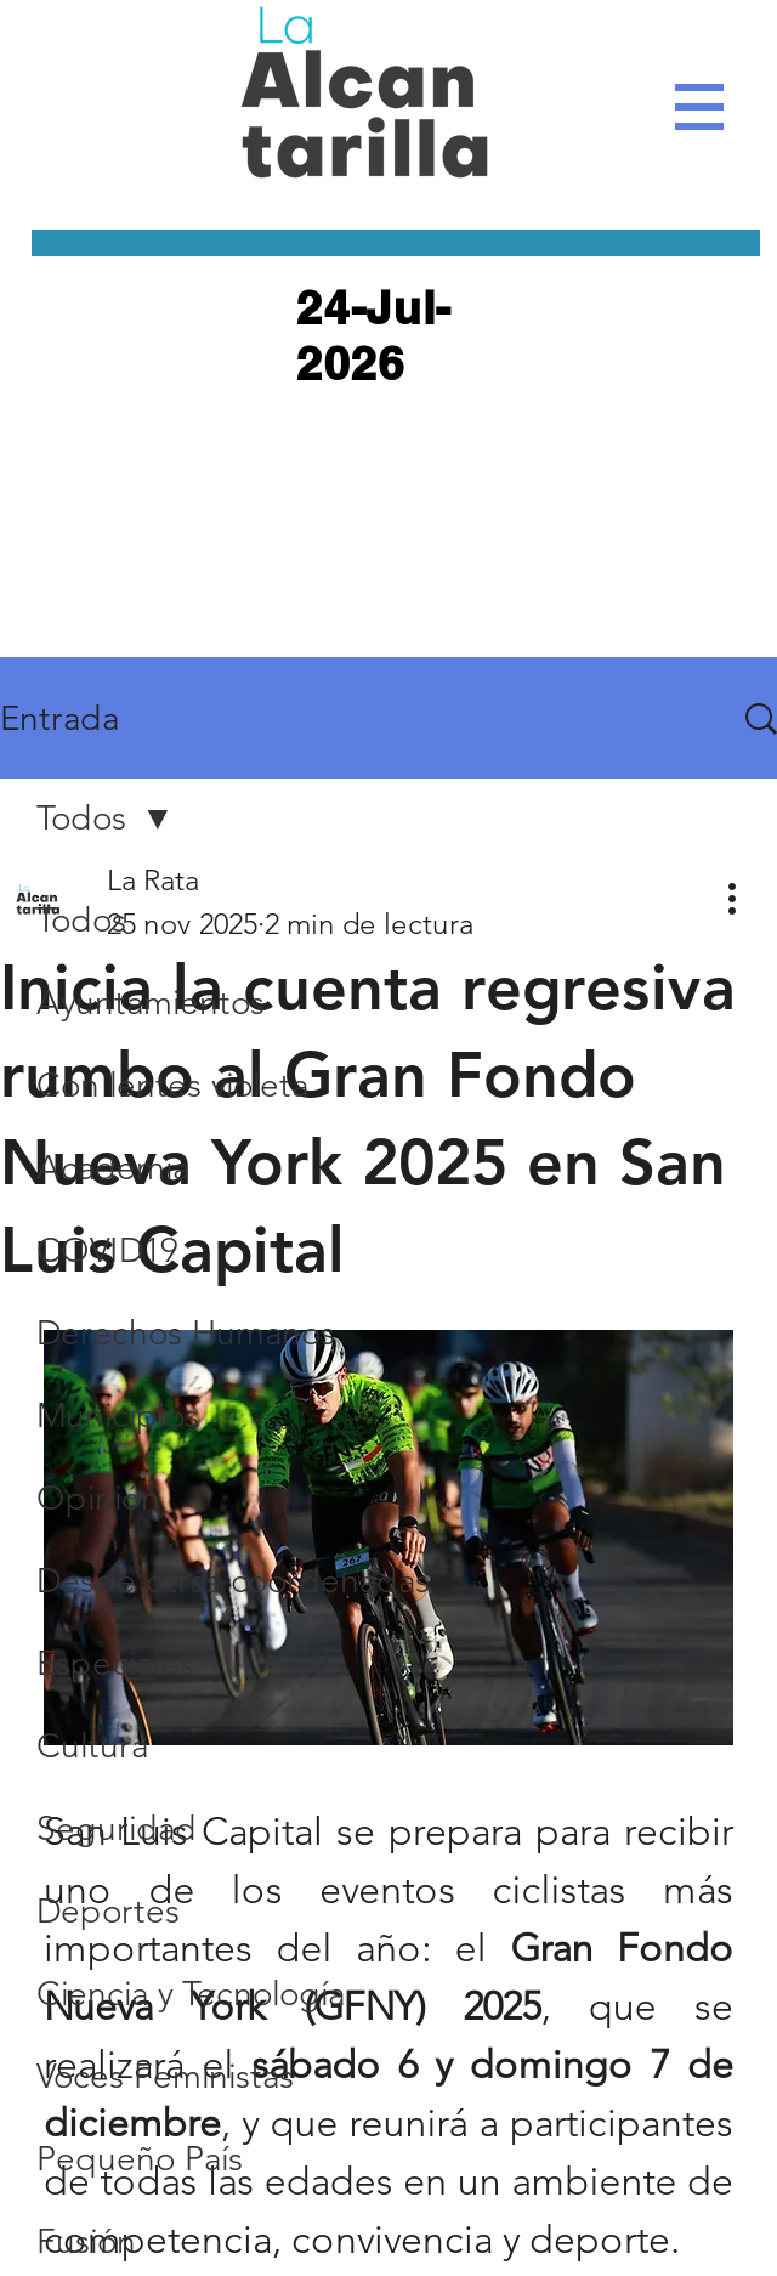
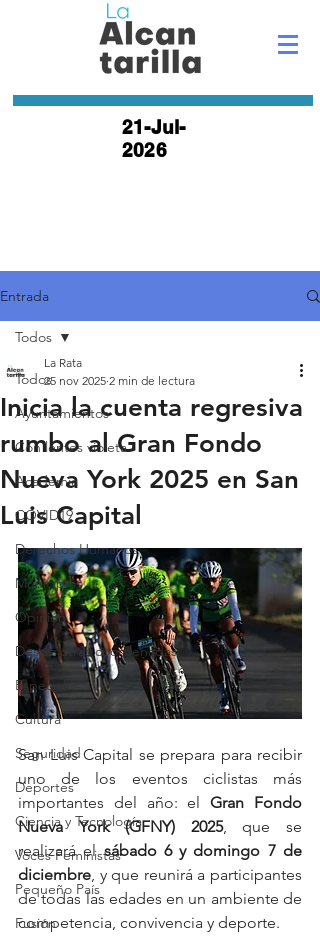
[296,281,450,334] 24-Jul- -> [122,116,185,138] 21-Jul-

